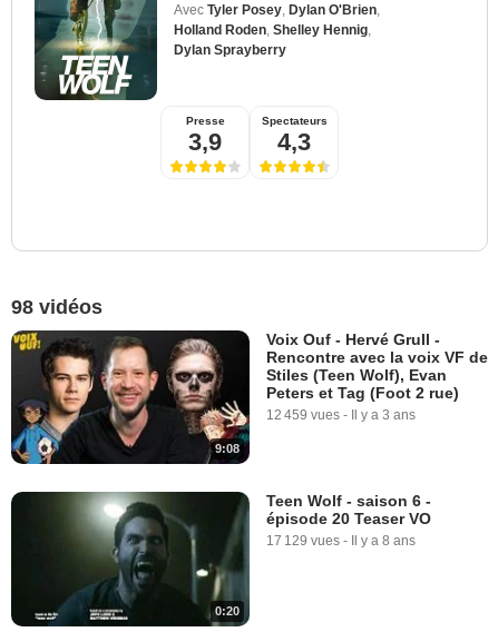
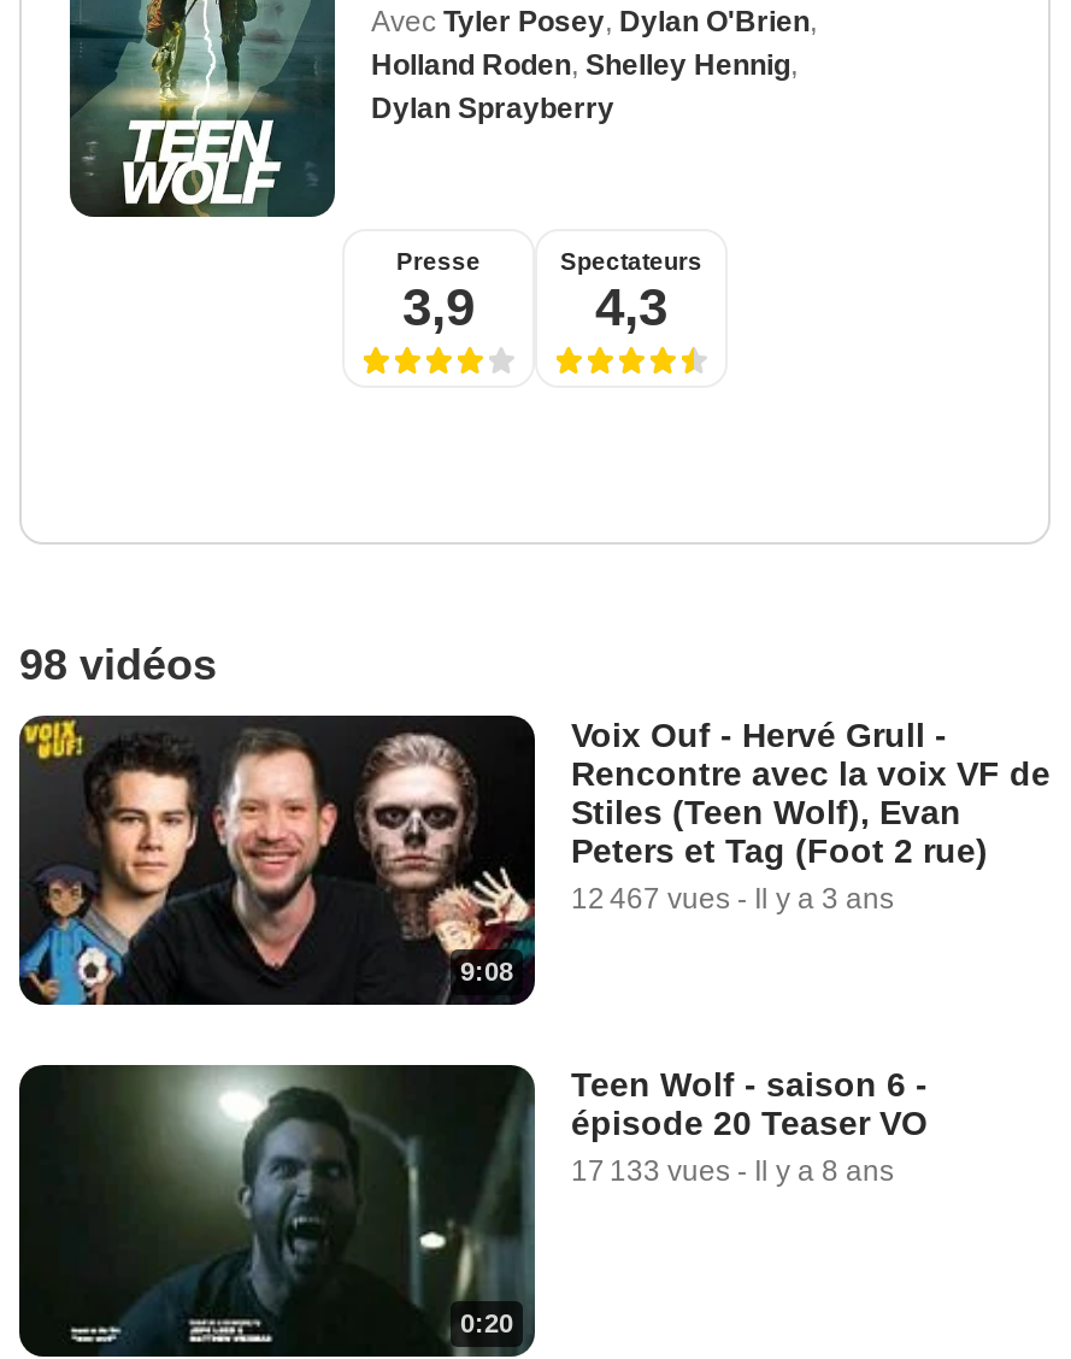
[266,407,416,423] 12 459 vues - Il y a 3 ans -> [571,881,894,915] 12 467 vues - Il y a 3 ans
[266,533,416,549] 17 129 vues - Il y a 8 ans -> [571,1155,894,1188] 17 133 vues - Il y a 8 ans

